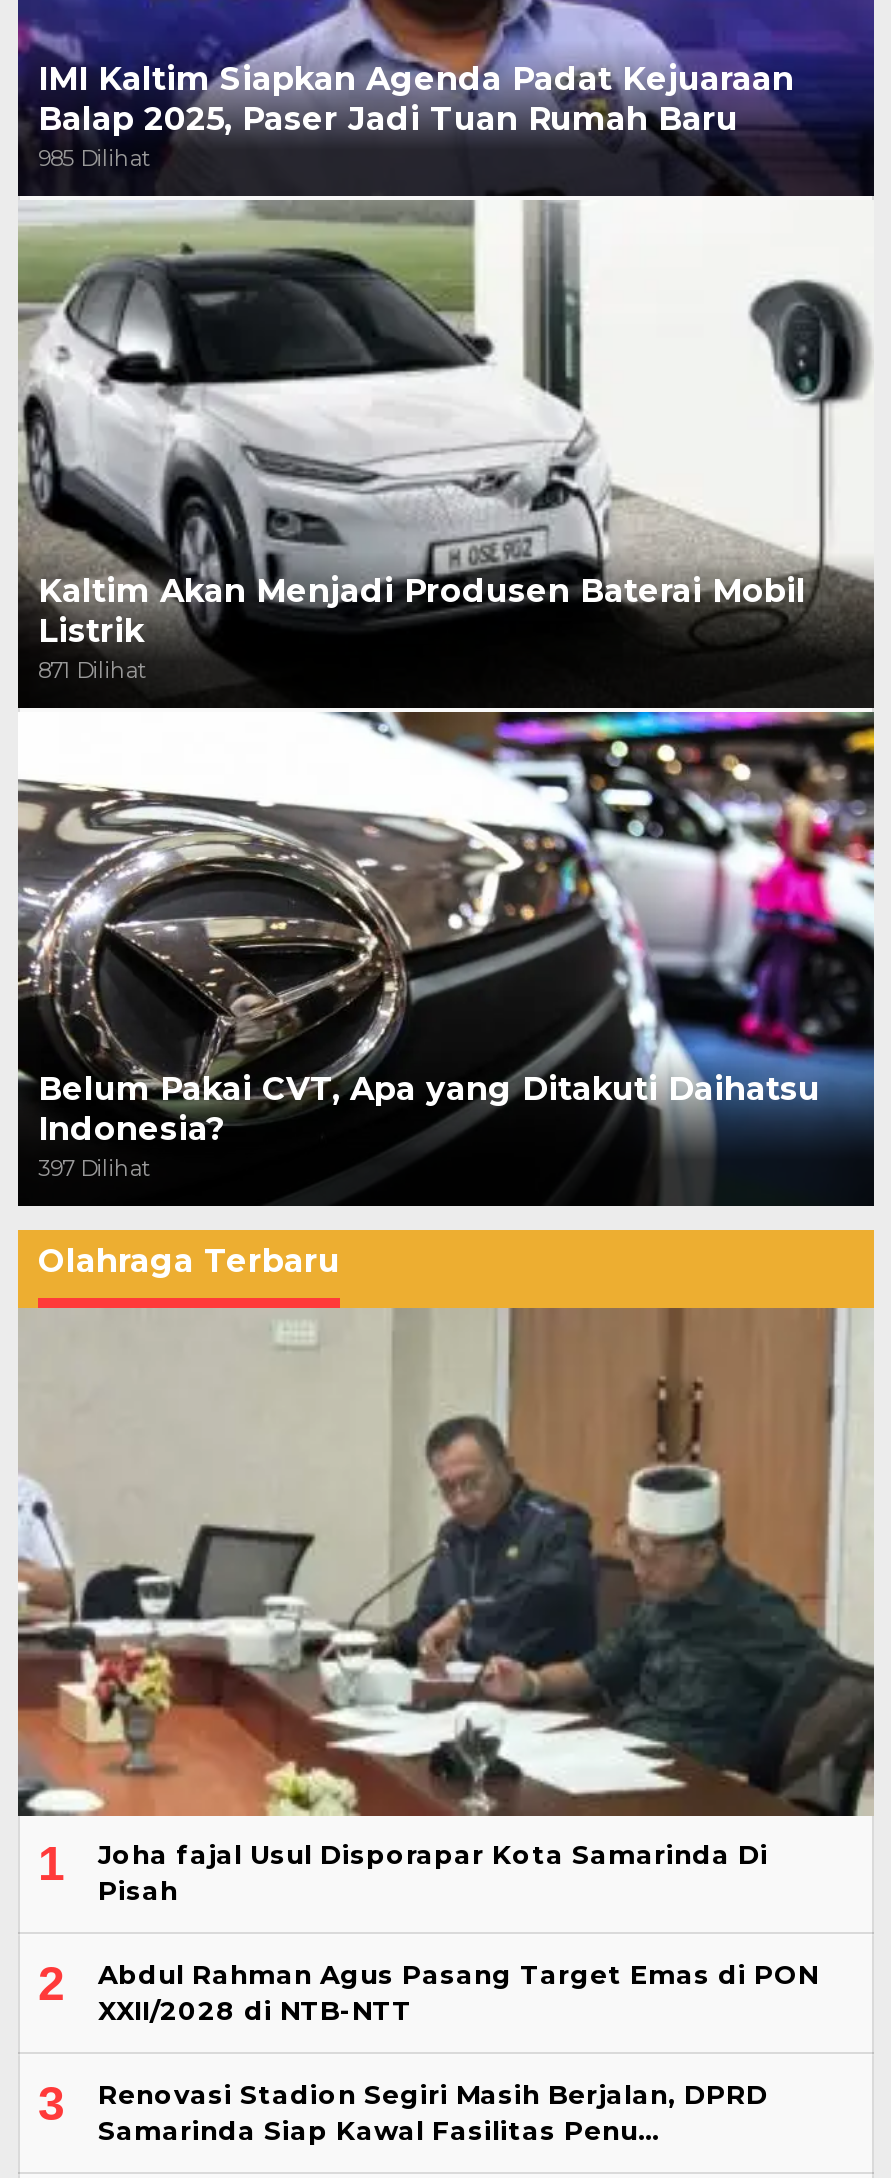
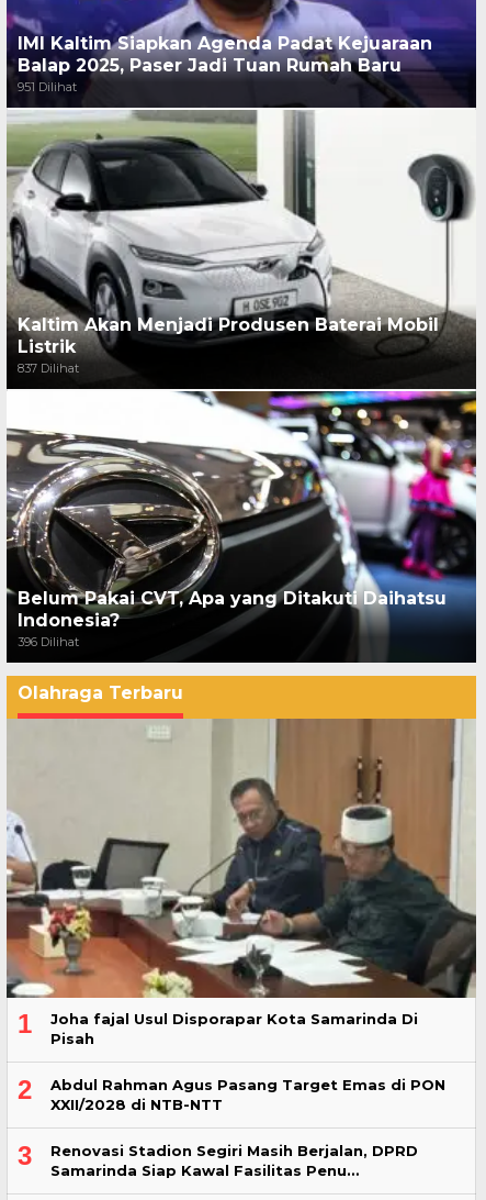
[38,144,150,172] 985 Dilihat -> [18,79,77,95] 951 Dilihat
[38,656,146,684] 871 Dilihat -> [18,361,79,376] 837 Dilihat
[38,1153,150,1181] 397 Dilihat -> [18,634,79,649] 396 Dilihat

